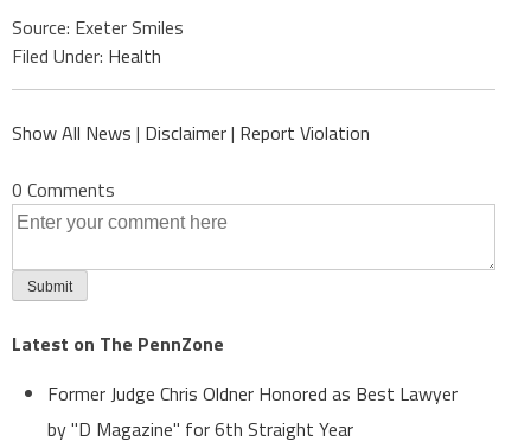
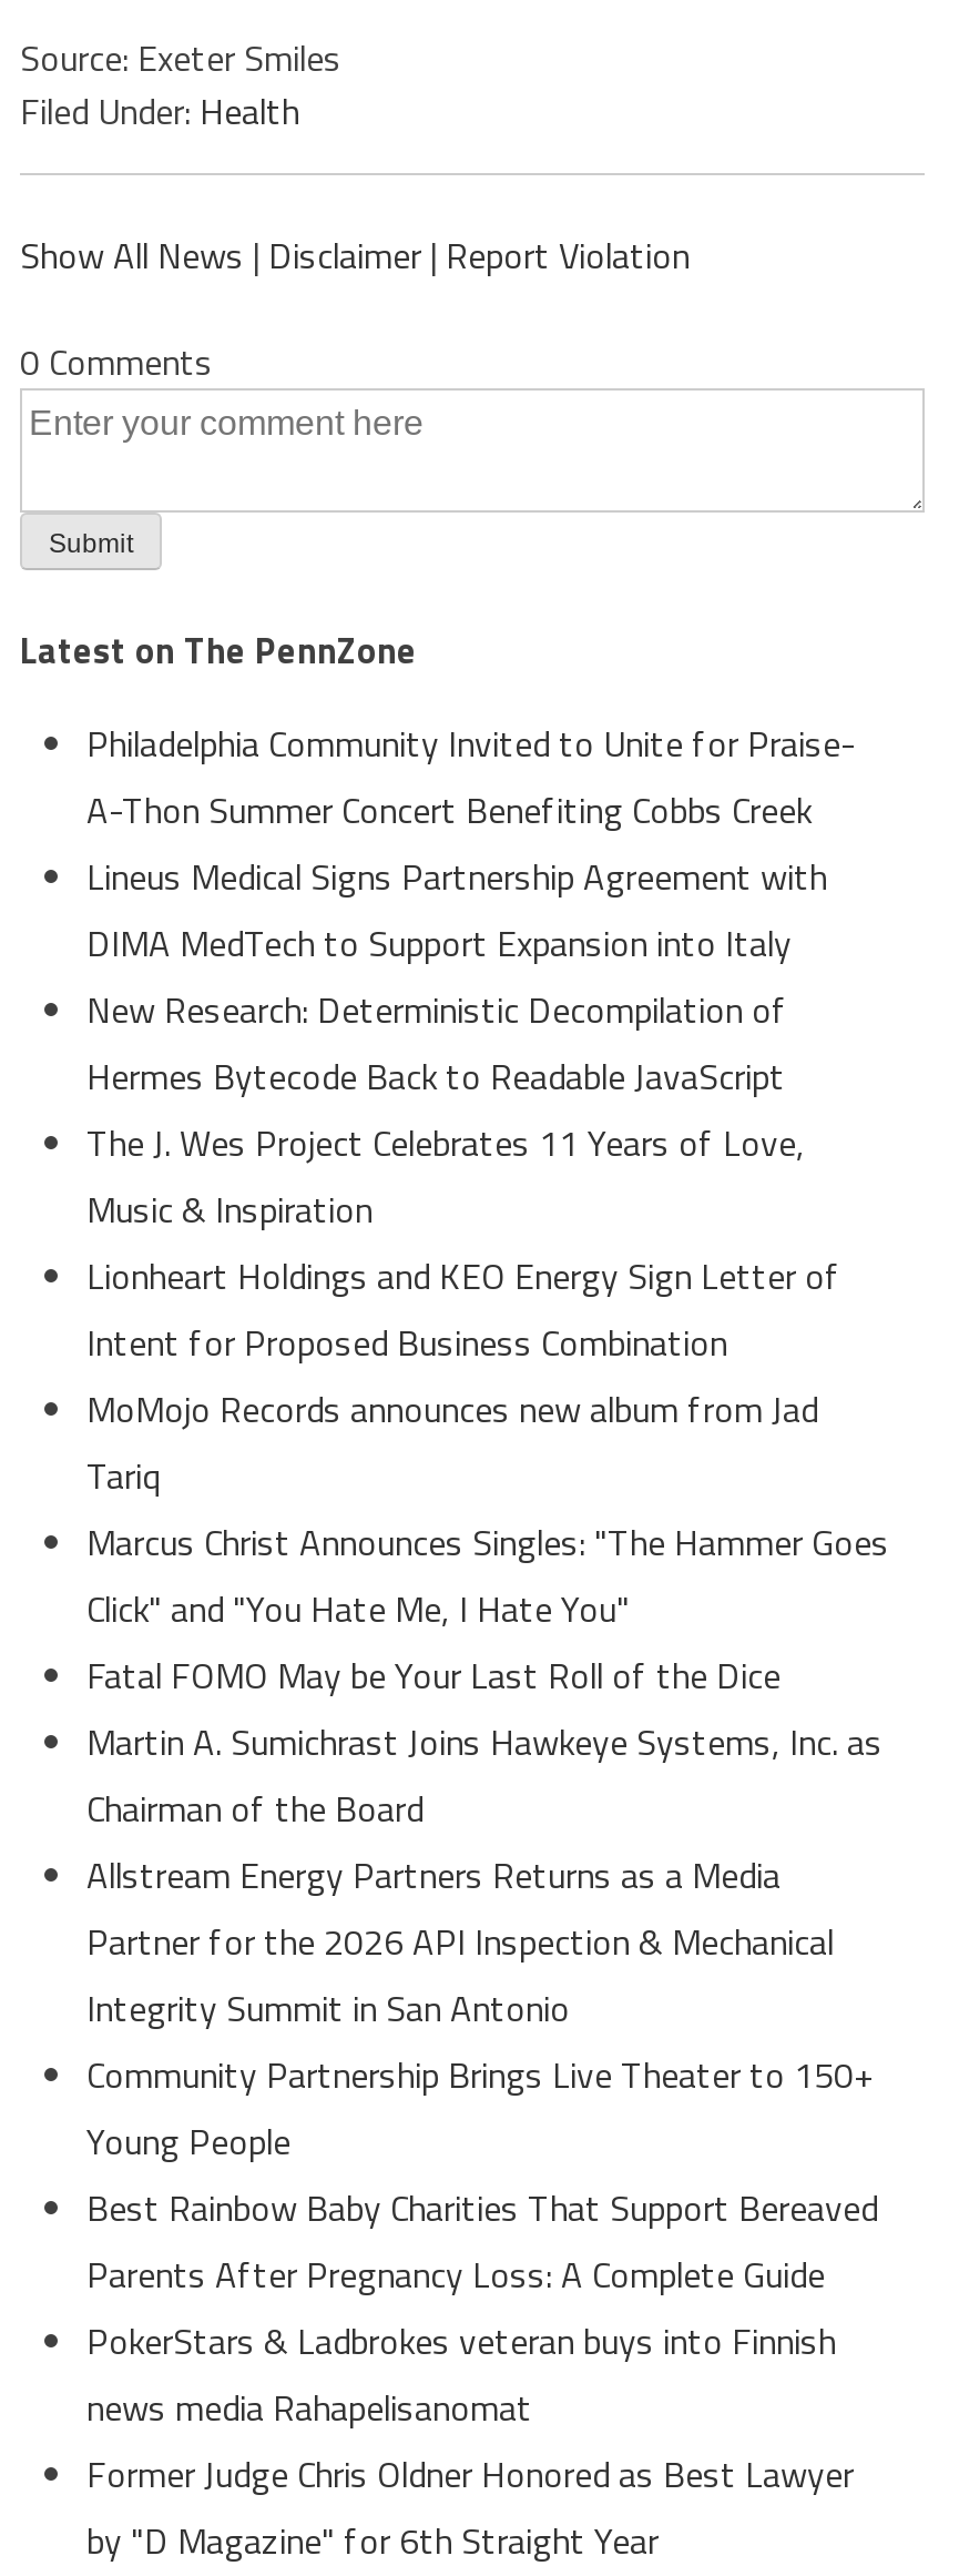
none -> [86,717,889,2434] Philadelphia Community Invited to Unite for Praise- | A-Thon Summer Concert Benefiting Cobbs Creek | Lineus Medical Signs Partnership Agreement with | DIMA MedTech to Support Expansion into Italy | New Research: Deterministic Decompilation of | Hermes Bytecode Back to Readable JavaScript | The J. Wes Project Celebrates 11 Years of Love, | Music & Inspiration | Lionheart Holdings and KEO Energy Sign Letter of | Intent for Proposed Business Combination | MoMojo Records announces new album from Jad | Tariq | Marcus Christ Announces Singles: "The Hammer Goes | Click" and "You Hate Me, I Hate You" | Fatal FOMO May be Your Last Roll of the Dice | Martin A. Sumichrast Joins Hawkeye Systems, Inc. as | Chairman of the Board | Allstream Energy Partners Returns as a Media | Partner for the 2026 API Inspection & Mechanical | Integrity Summit in San Antonio | Community Partnership Brings Live Theater to 150+ | Young People | Best Rainbow Baby Charities That Support Bereaved | Parents After Pregnancy Loss: A Complete Guide | PokerStars & Ladbrokes veteran buys into Finnish | news media Rahapelisanomat

